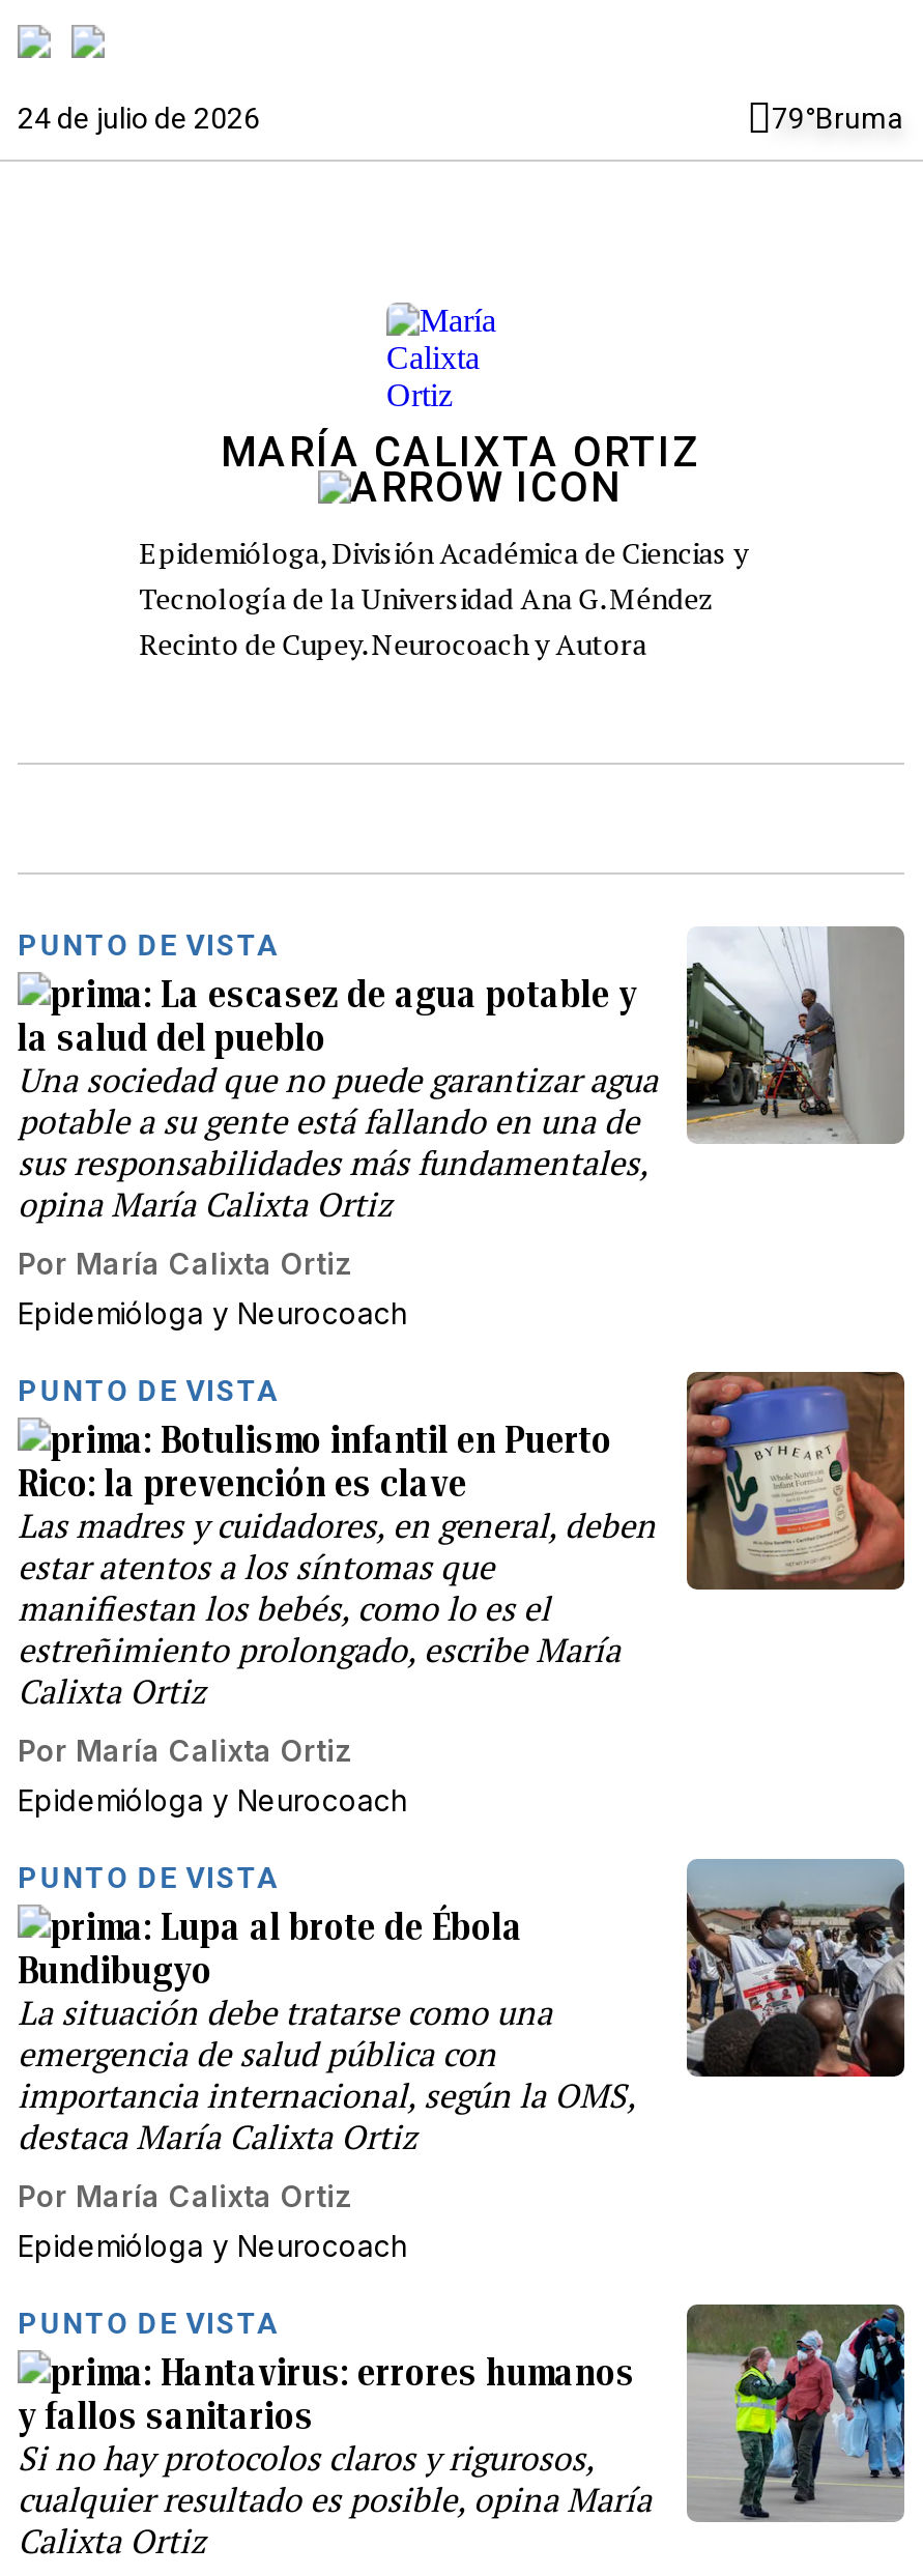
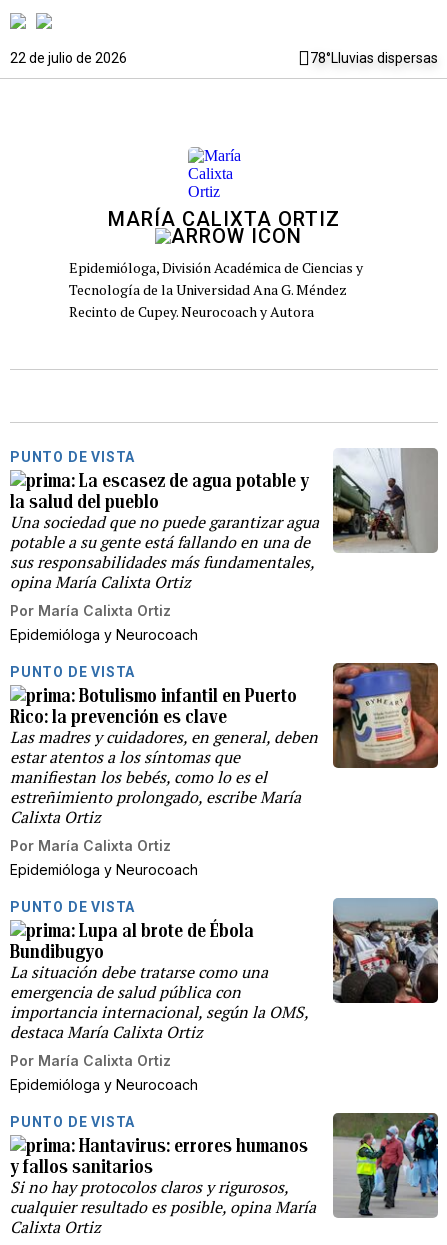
[18,102,904,135] 24 de julio de 2026 | 79°Bruma -> [10,50,438,66] 22 de julio de 2026 | 78°Lluvias dispersas

